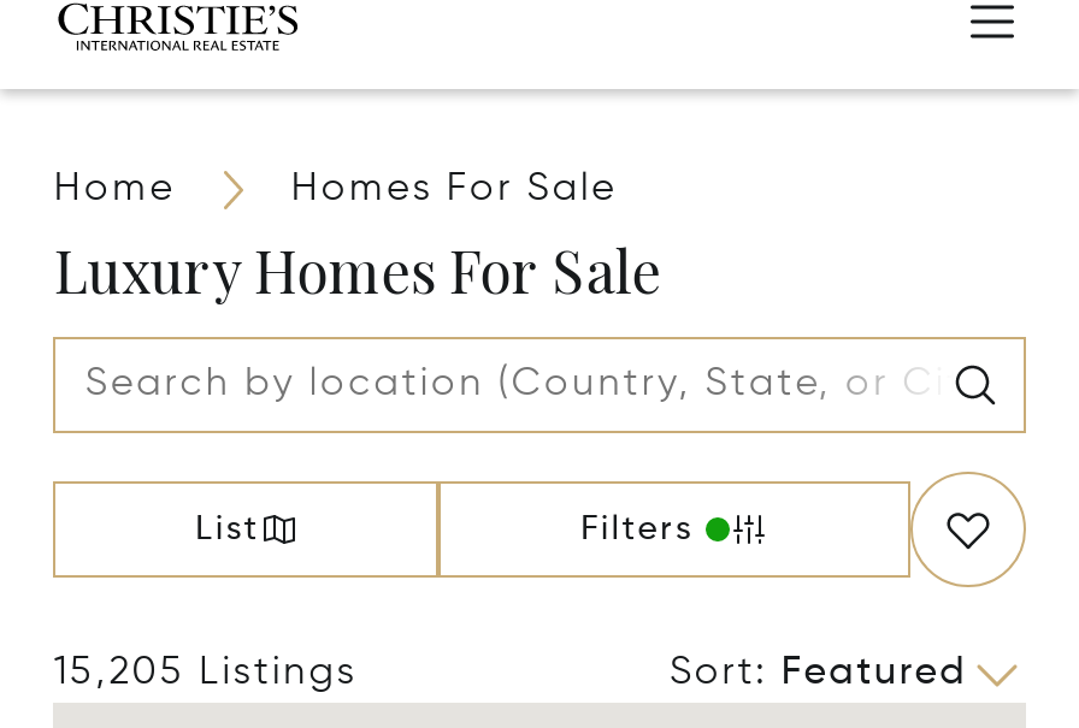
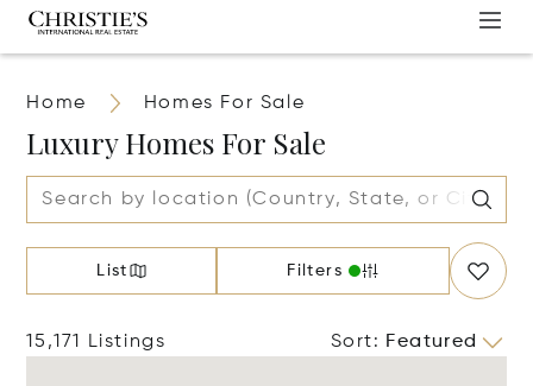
[54,655,357,693] 15,205 Listings -> [27,333,166,352] 15,171 Listings

